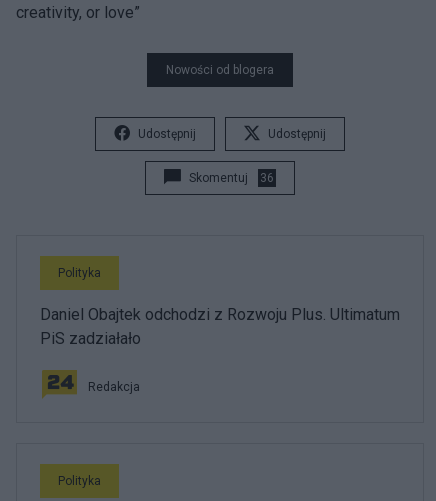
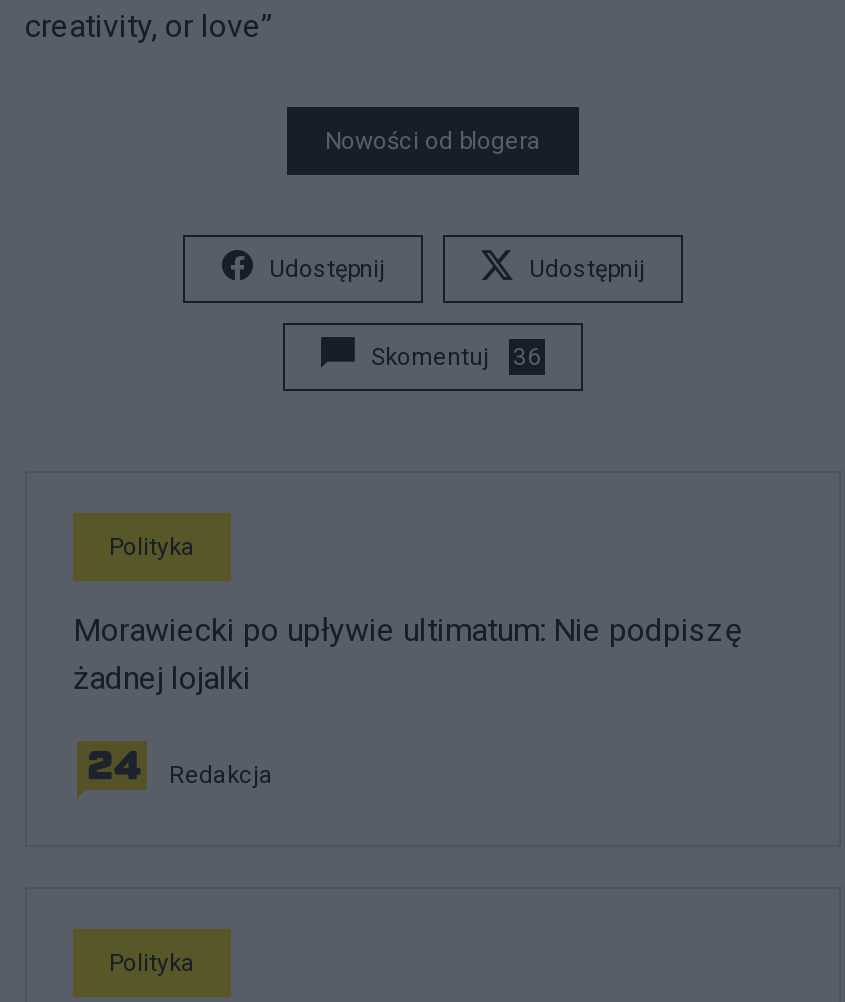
[40,305,400,348] Daniel Obajtek odchodzi z Rozwoju Plus. Ultimatum | PiS zadziałało -> [73,610,741,696] Morawiecki po upływie ultimatum: Nie podpiszę | żadnej lojalki

